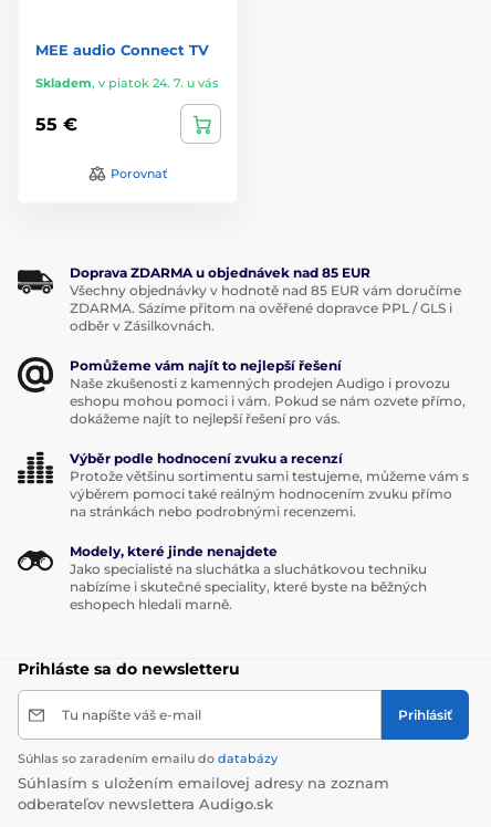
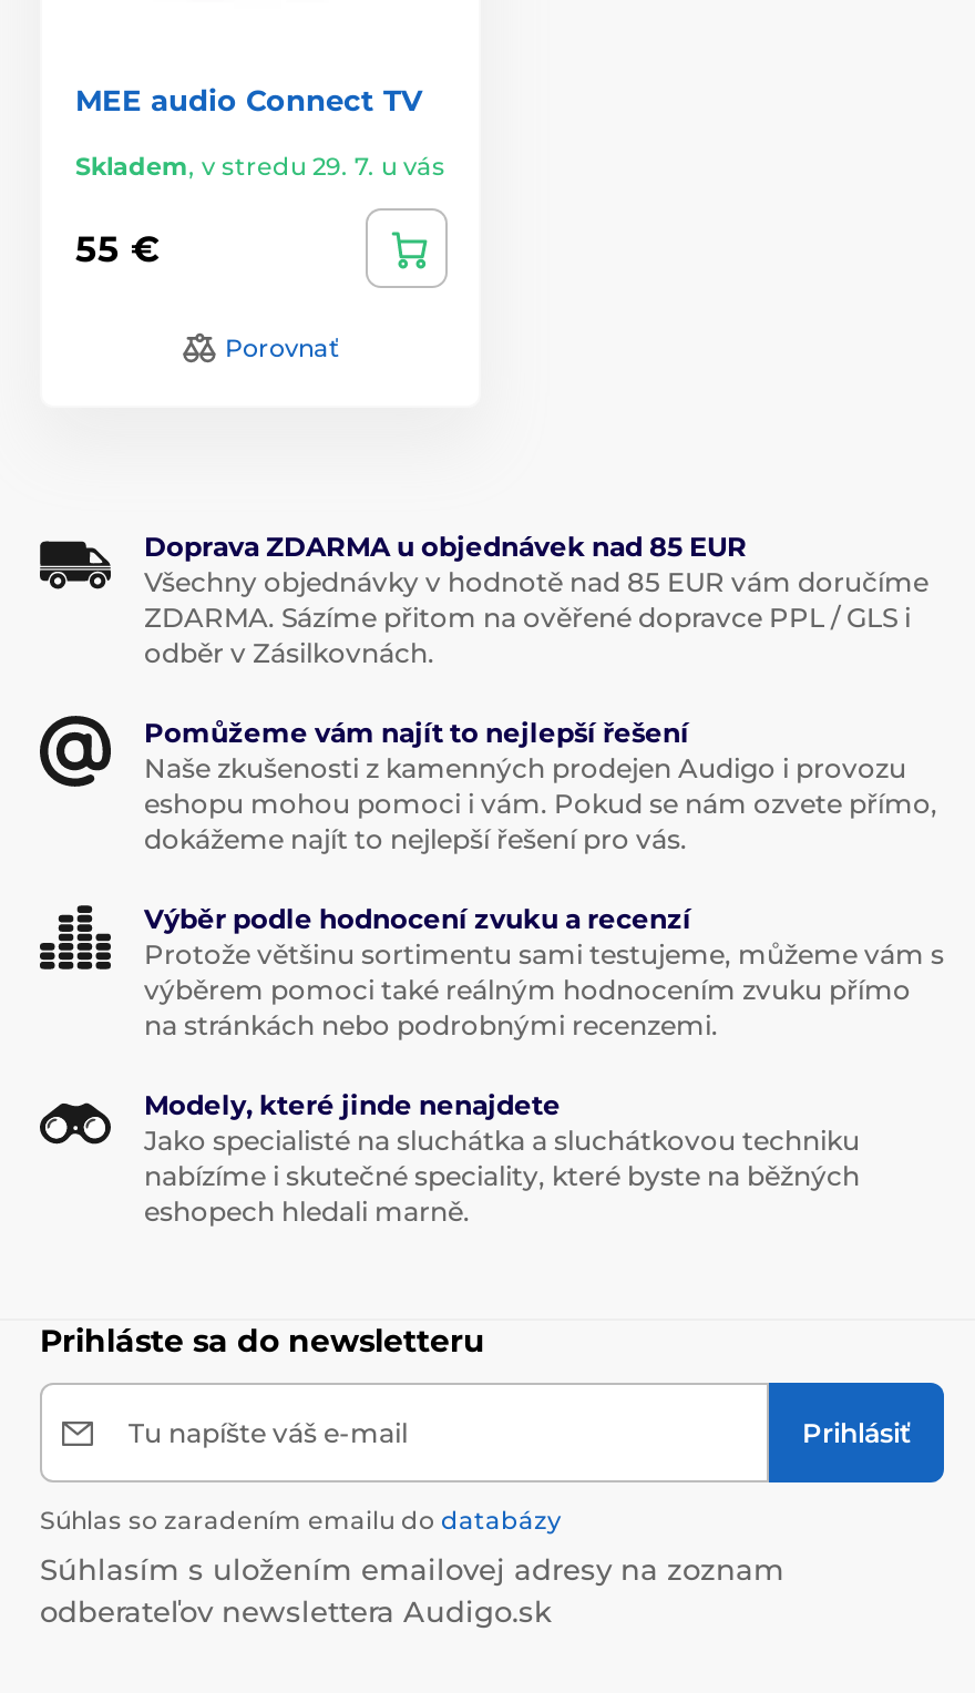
[35,76,219,91] Skladem, v piatok 24. 7. u vás -> [75,152,445,183] Skladem, v stredu 29. 7. u vás

